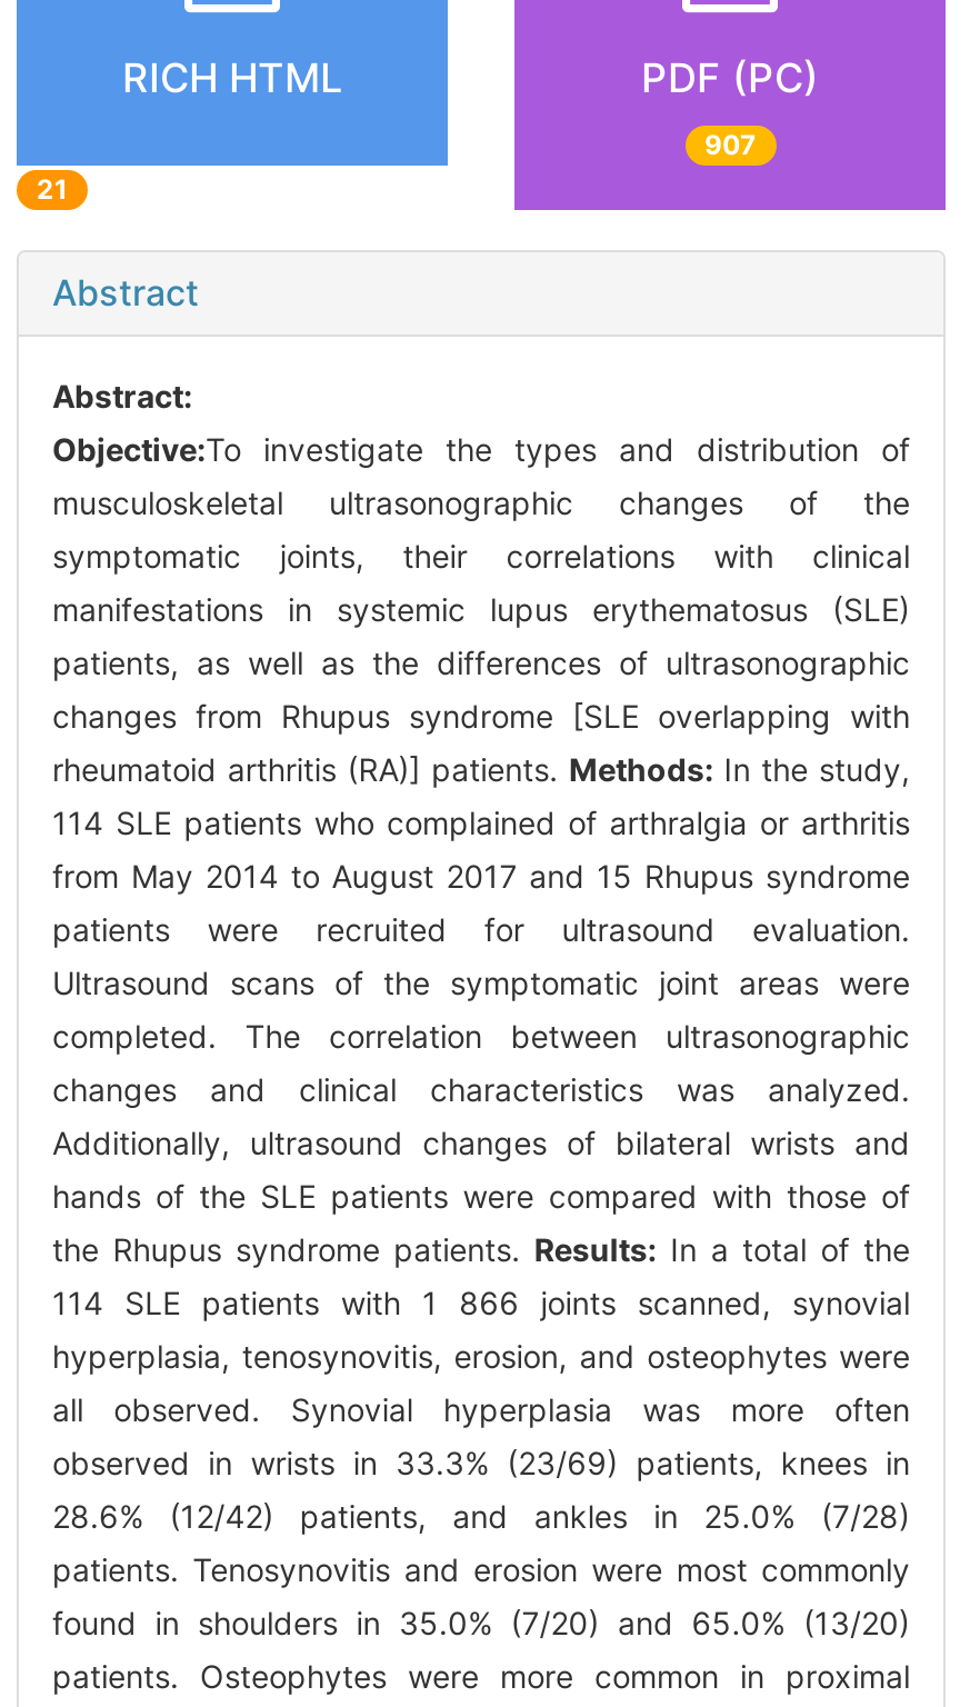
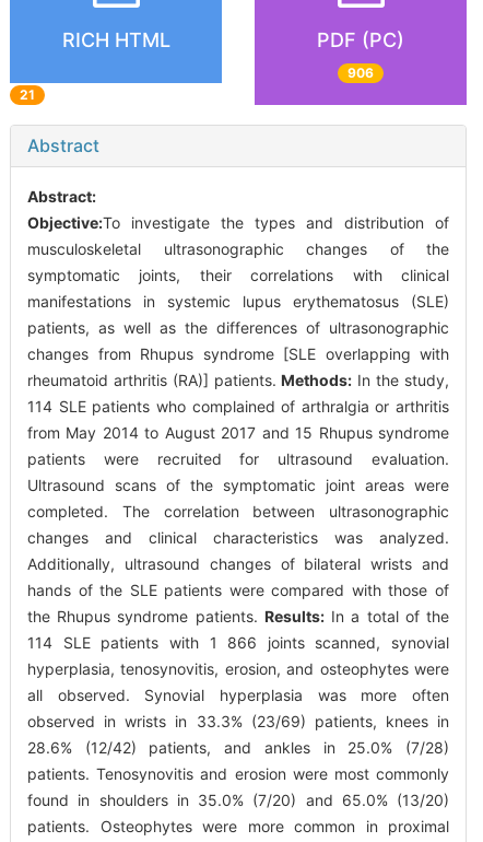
[704,128,756,161] 907 -> [347,65,374,81] 906

